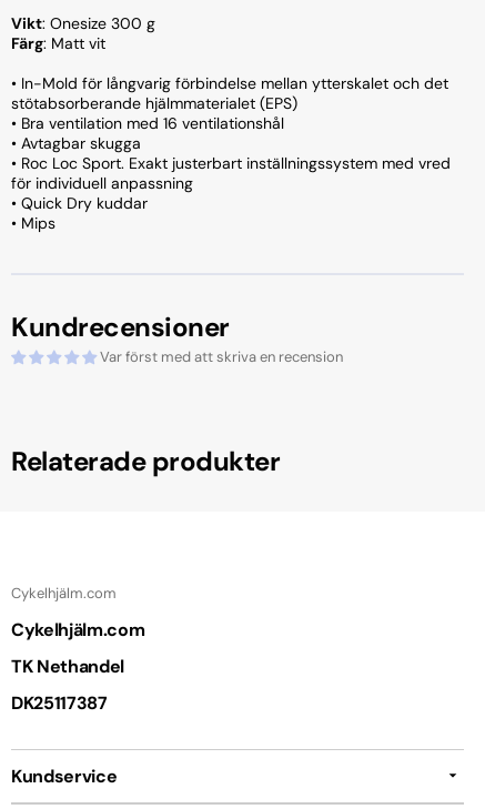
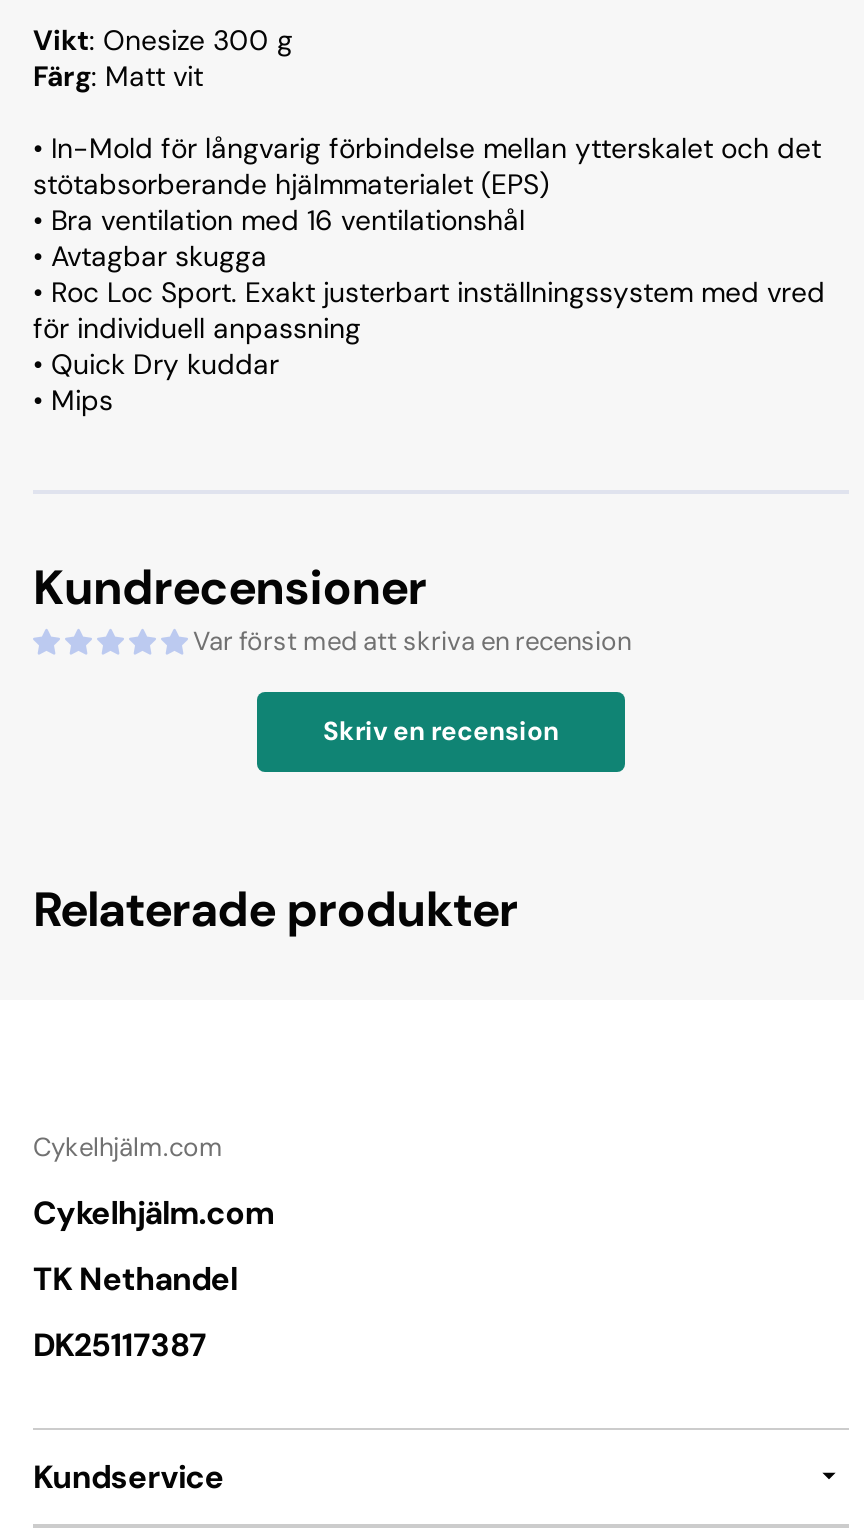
none -> [323,714,559,748] Skriv en recension

